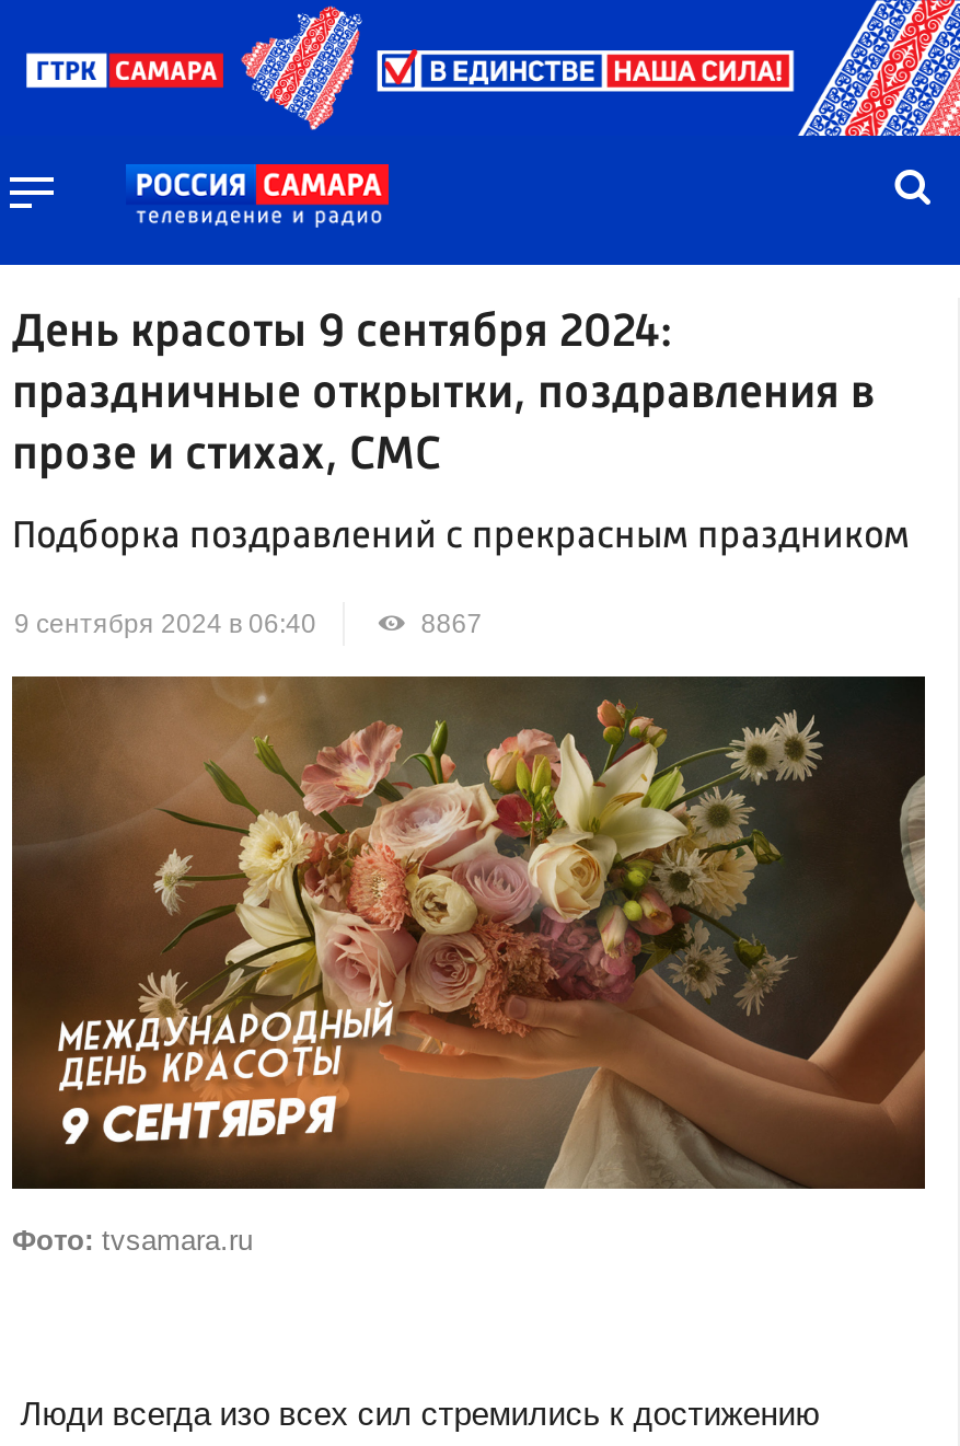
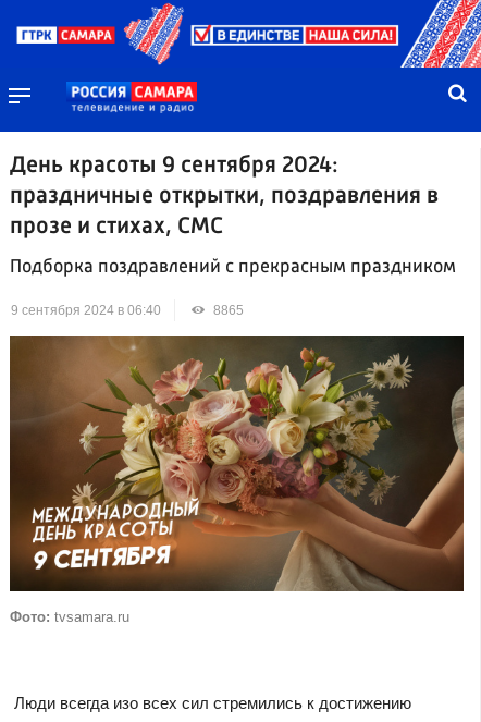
[414,609,482,640] 8867 -> [210,303,243,318] 8865

